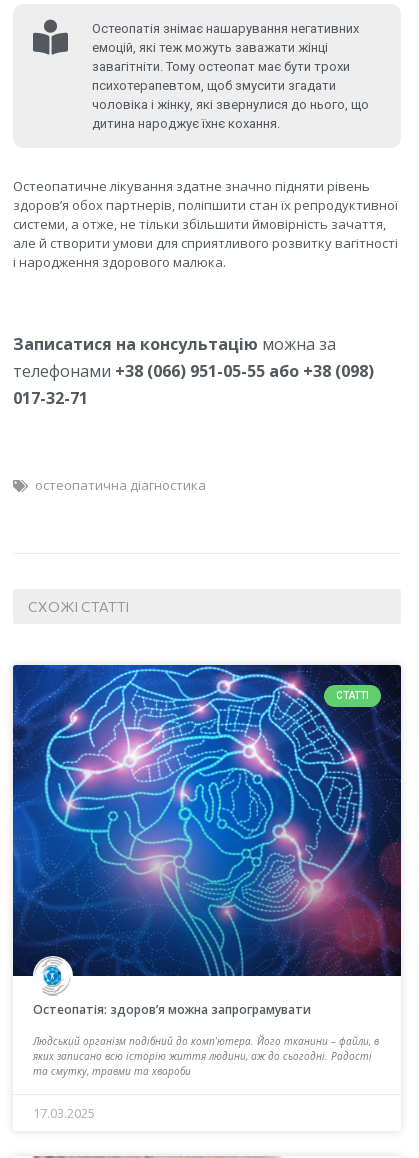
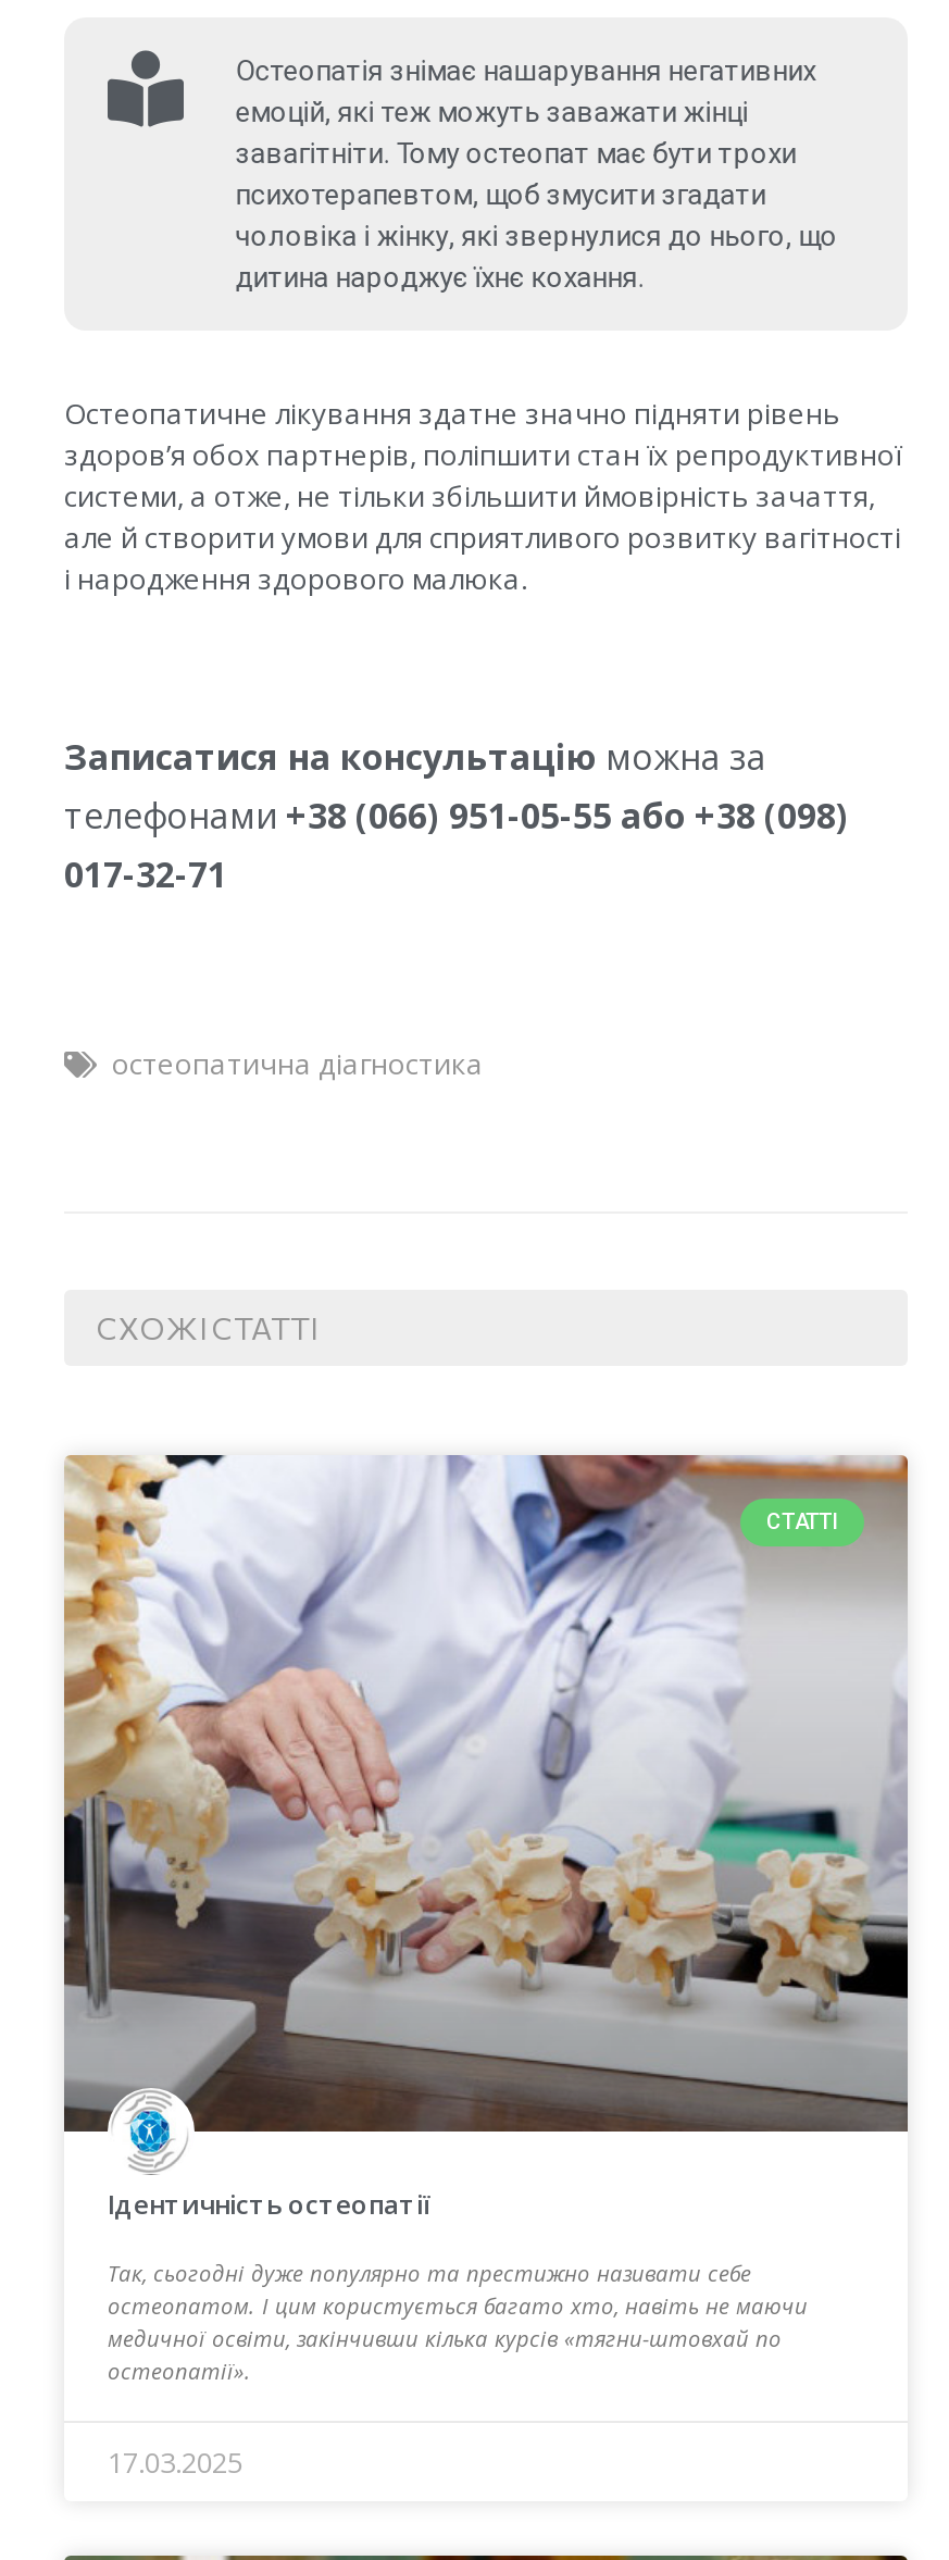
[12,664,402,1018] [image] | Остеопатія: здоров’я можна запрограмувати -> [62,1453,910,2223] [image] | Ідентичність остеопатії
[33,1034,379,1078] Людський організм подібний до комп’ютера. Його тканини – файли, в | яких записано всю історію життя людини, аж до сьогодні. Радості | та смутку, травми та хвороби -> [108,2258,808,2386] Так, сьогодні дуже популярно та престижно називати себе | остеопатом. І цим користується багато хто, навіть не маючи | медичної освіти, закінчивши кілька курсів «тягни-штовхай по | остеопатії».

